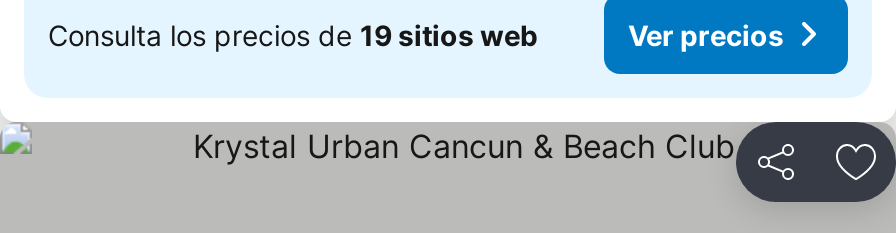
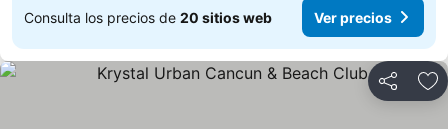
[48,17,538,51] Consulta los precios de 19 sitios web -> [24,8,272,25] Consulta los precios de 20 sitios web

